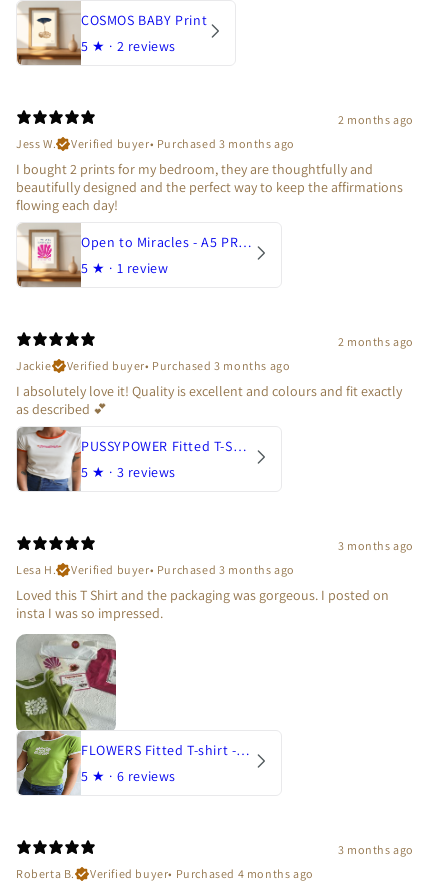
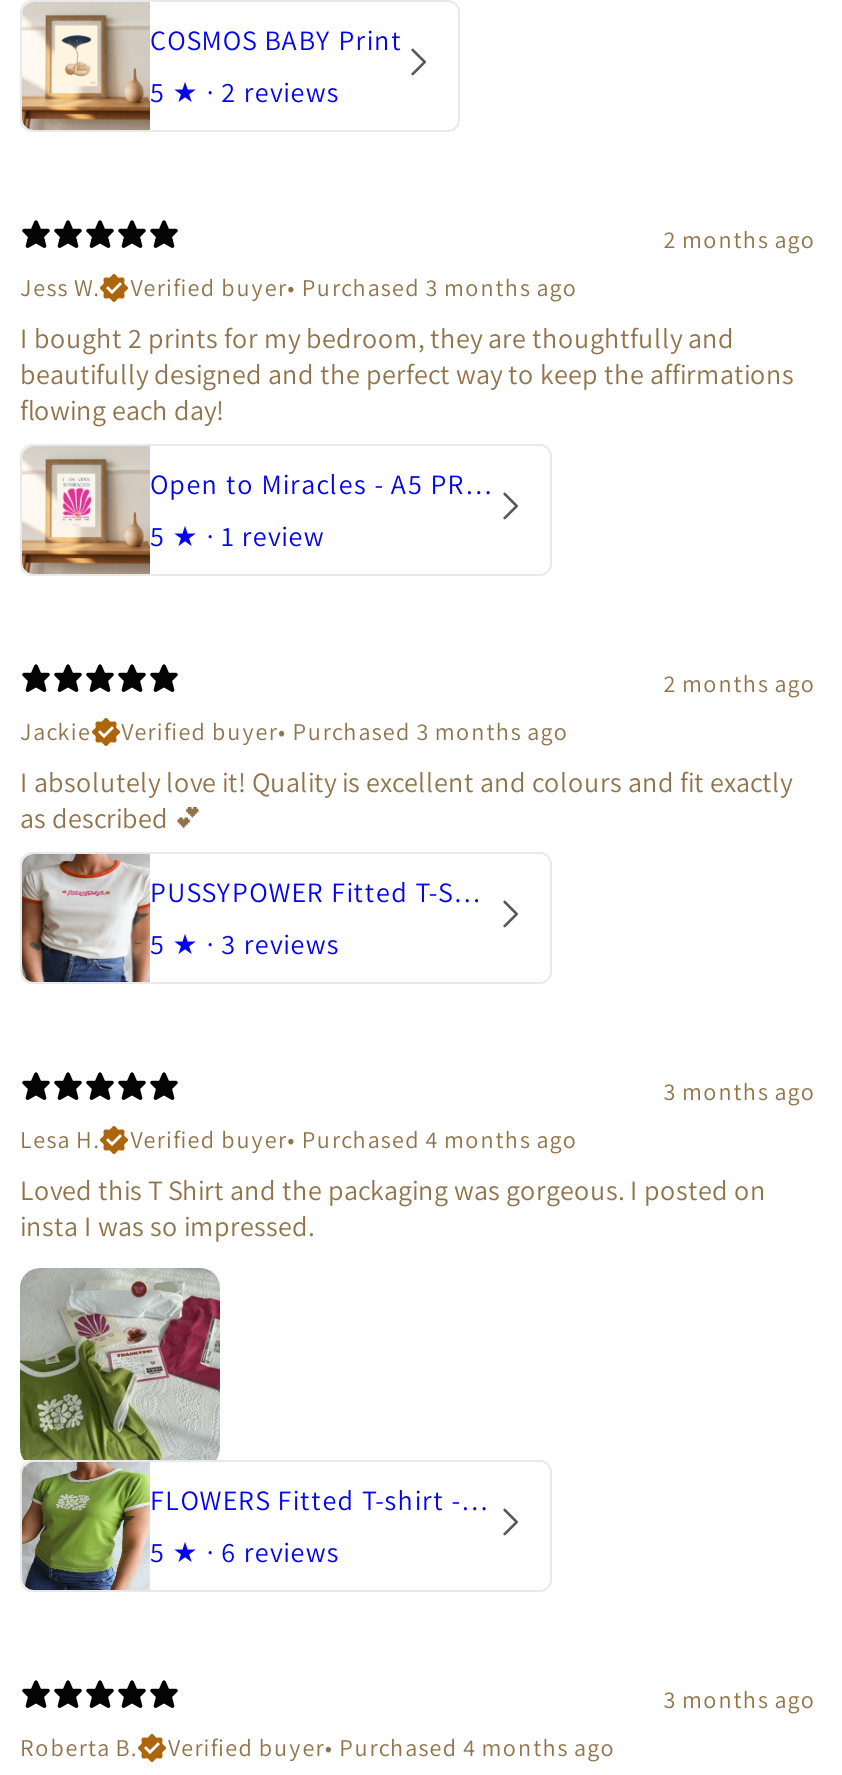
[71,562,295,577] Verified buyer• Purchased 3 months ago -> [130,1125,578,1155] Verified buyer• Purchased 4 months ago

